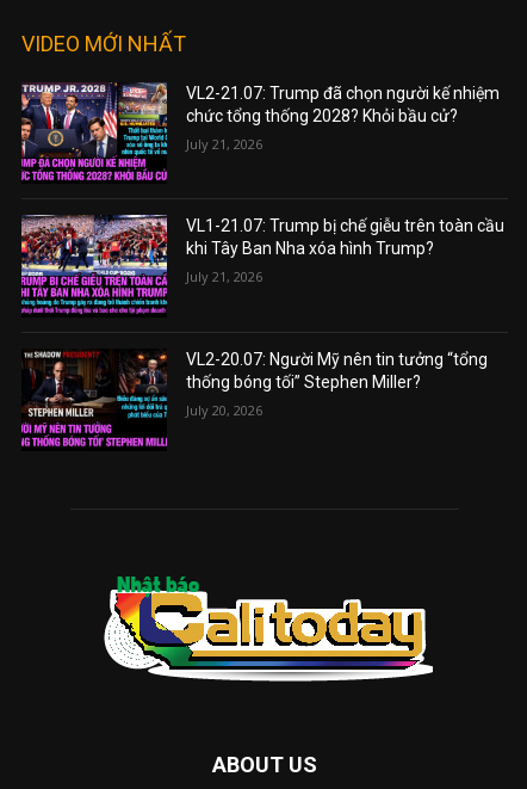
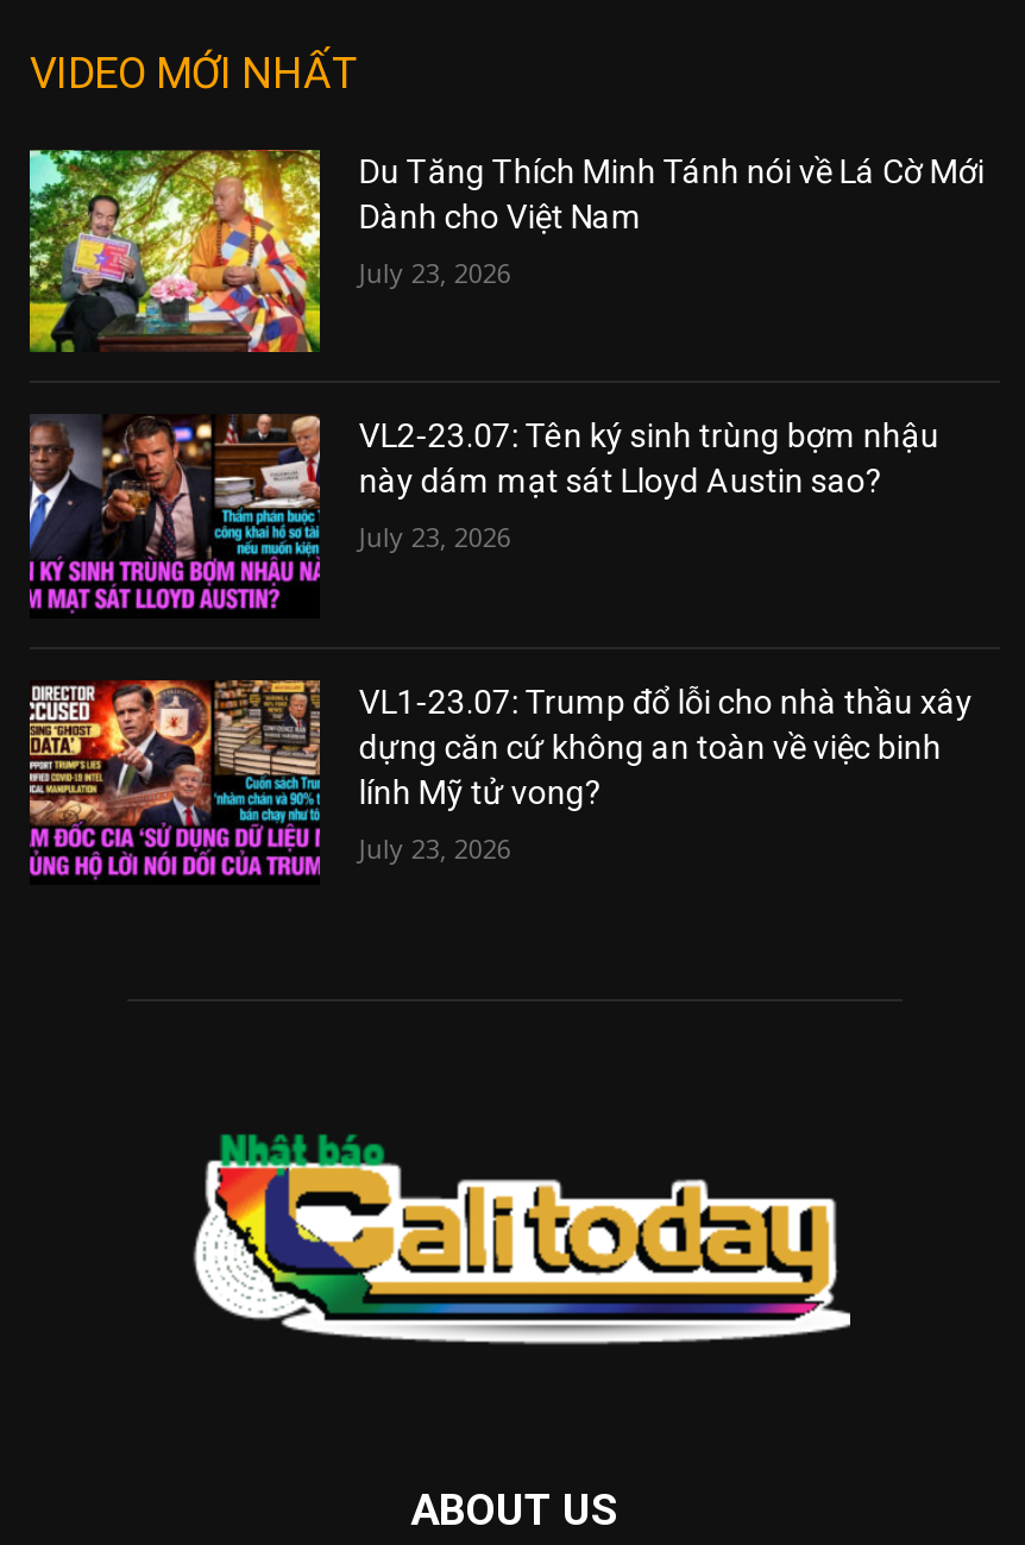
[20,82,500,184] [image] | VL2-21.07: Trump đã chọn người kế nhiệm | chức tổng thống 2028? Khỏi bầu cử? -> [27,147,984,354] [image] | Du Tăng Thích Minh Tánh nói về Lá Cờ Mới | Dành cho Việt Nam
[186,135,263,152] July 21, 2026 -> [359,254,511,289] July 23, 2026
[20,214,505,314] [image] | VL1-21.07: Trump bị chế giễu trên toàn cầu | khi Tây Ban Nha xóa hình Trump? -> [27,412,939,609] [image] | VL2-23.07: Tên ký sinh trùng bợm nhậu | này dám mạt sát Lloyd Austin sao?
[186,268,263,286] July 21, 2026 -> [359,520,511,555] July 23, 2026
[21,349,488,445] [image] | VL2-20.07: Người Mỹ nên tin tưởng “tổng | thống bóng tối” Stephen Miller? -> [27,678,972,875] [image] | VL1-23.07: Trump đổ lỗi cho nhà thầu xây | dựng căn cứ không an toàn về việc binh | lính Mỹ tử vong?
[186,401,263,419] July 20, 2026 -> [359,830,511,866] July 23, 2026

